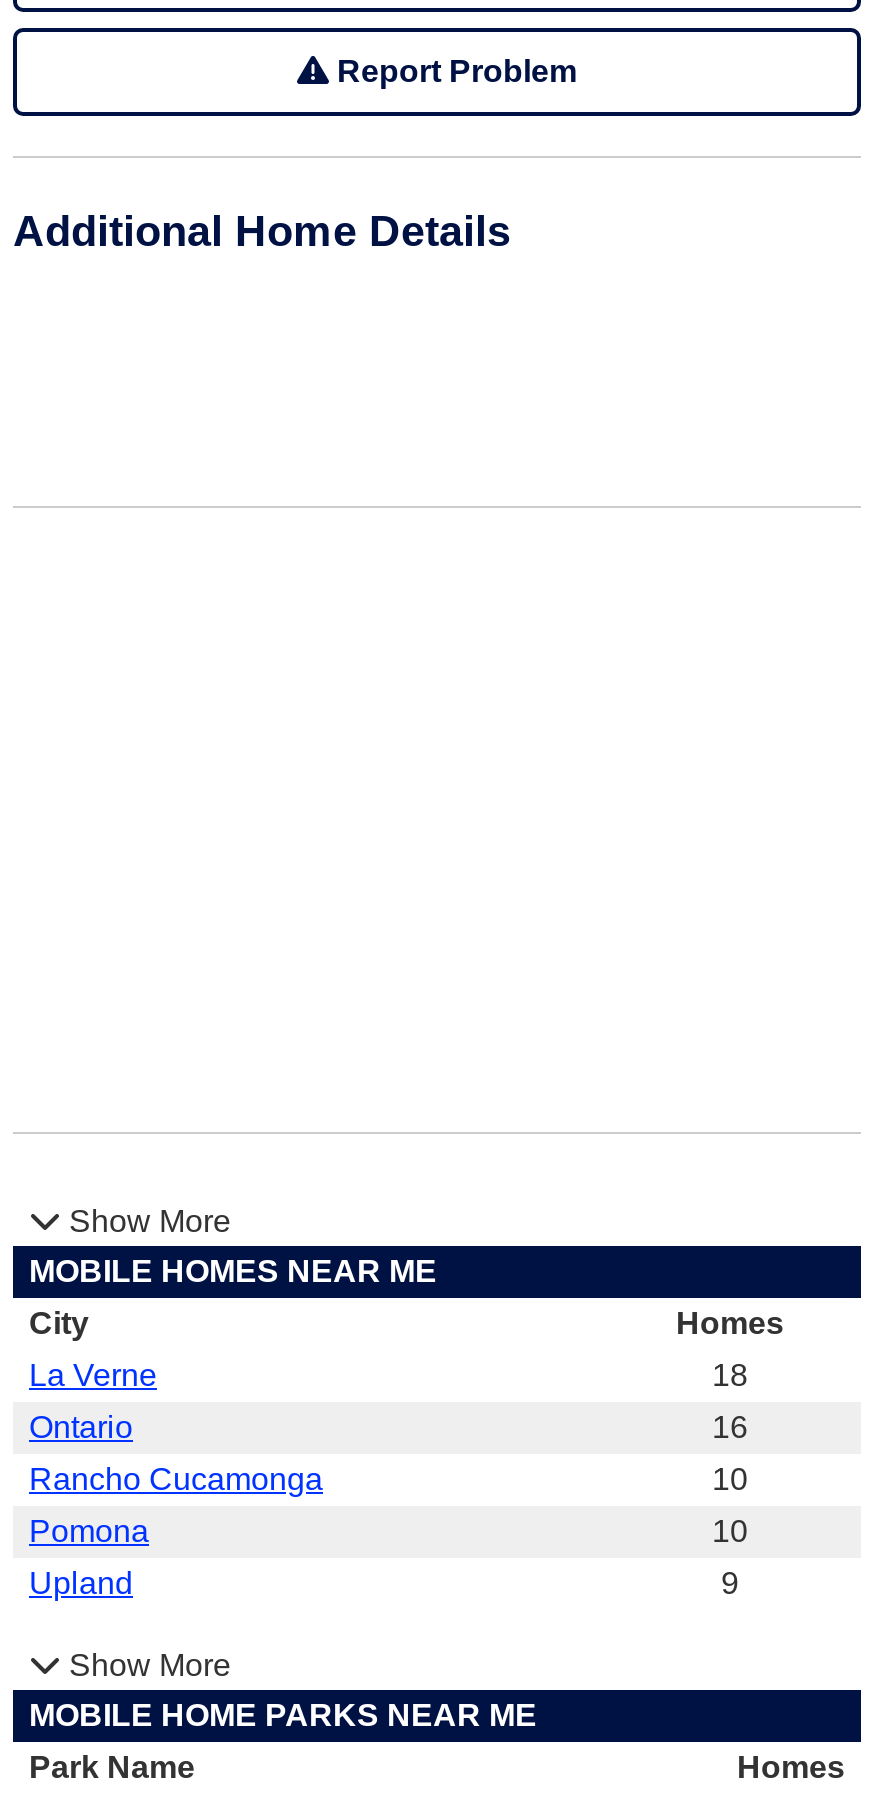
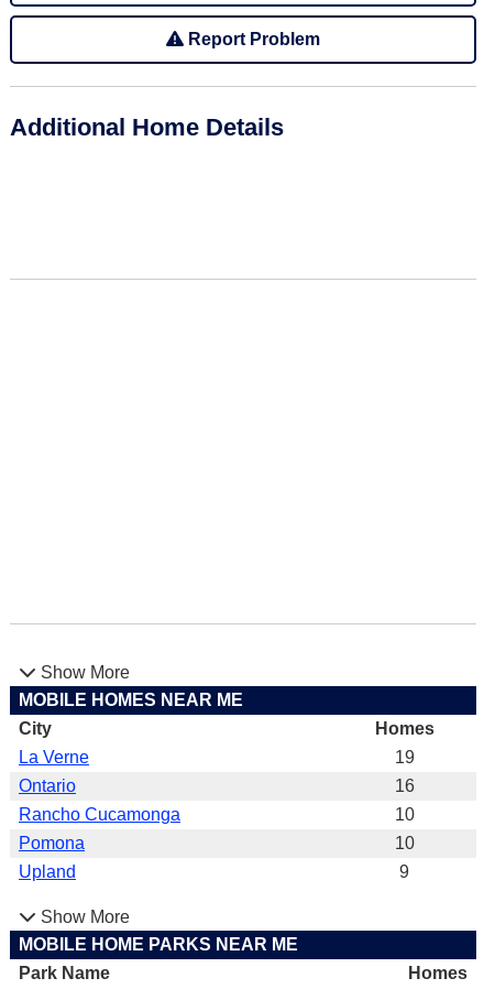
[712,1358,748,1392] 18 -> [394,748,414,767] 19

